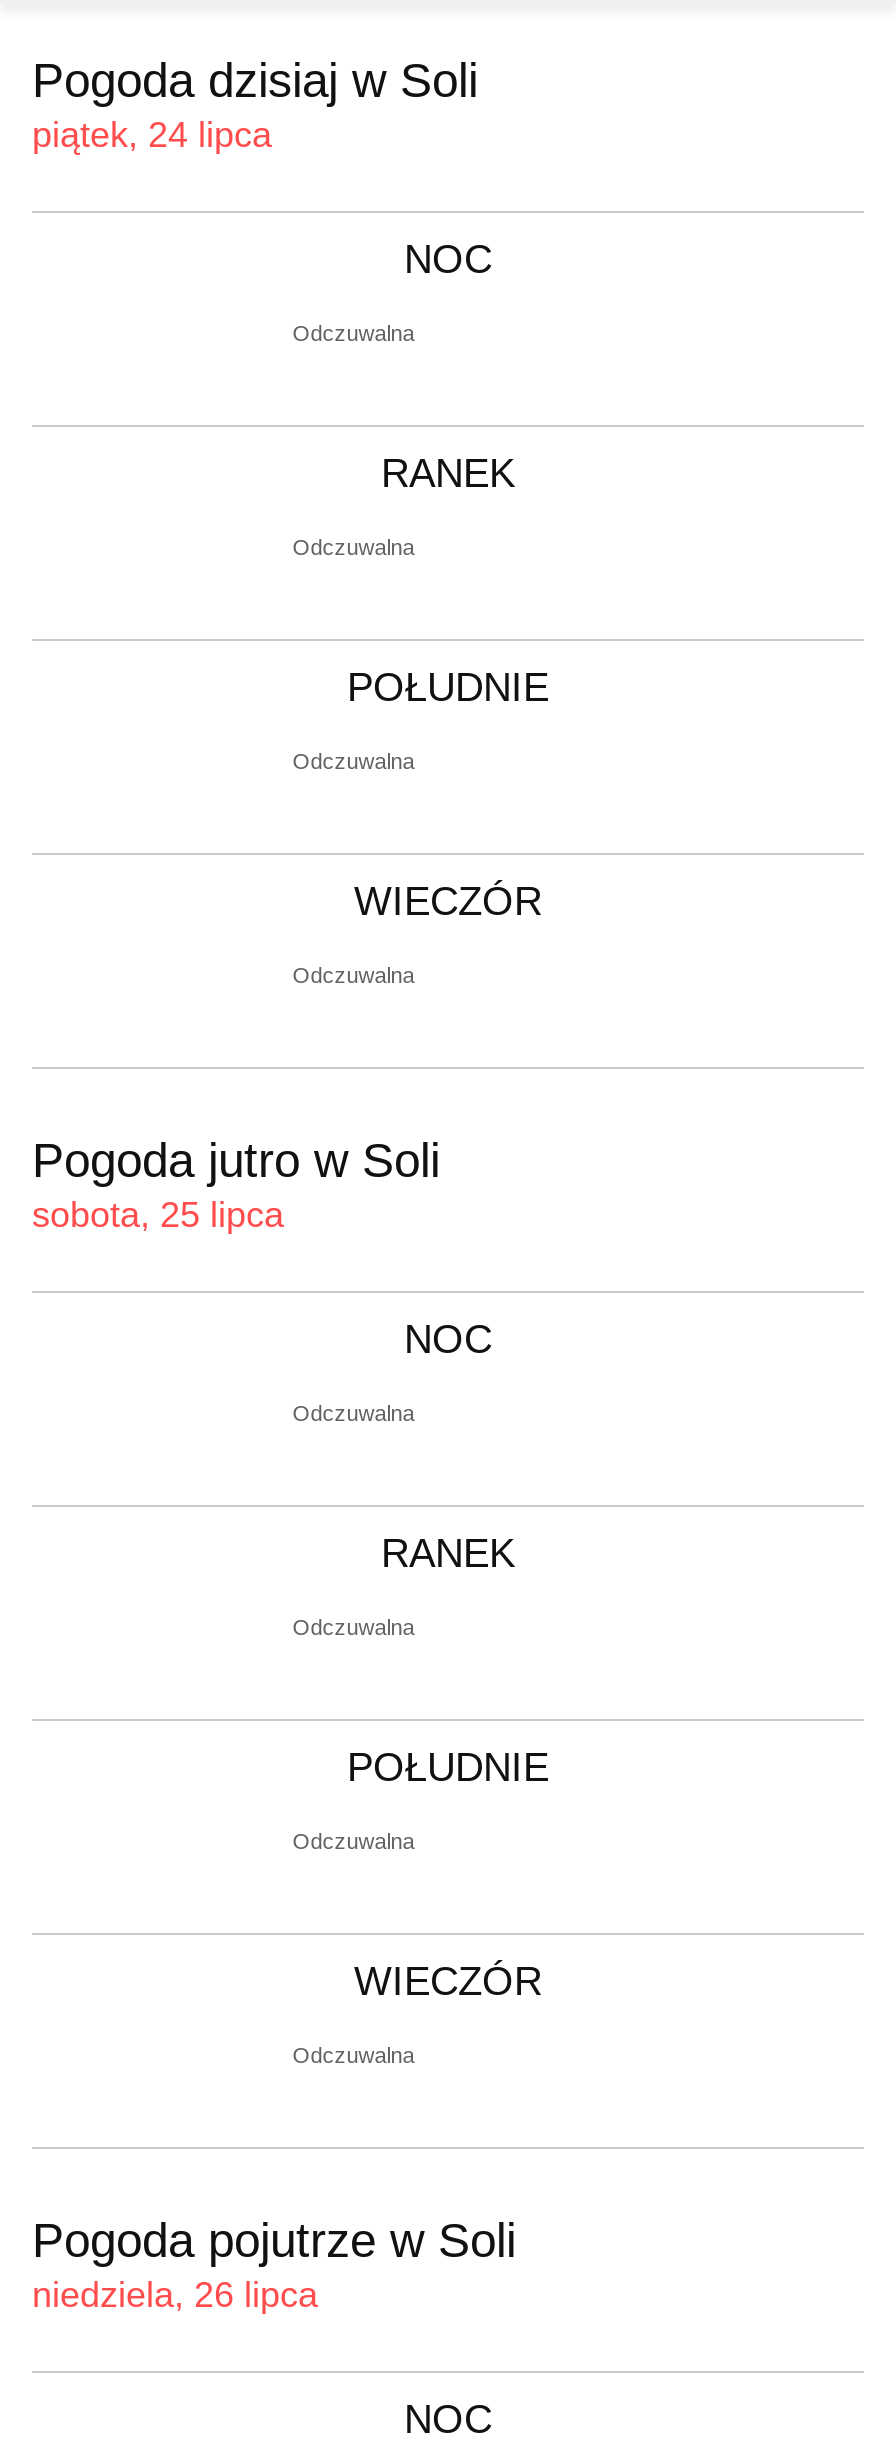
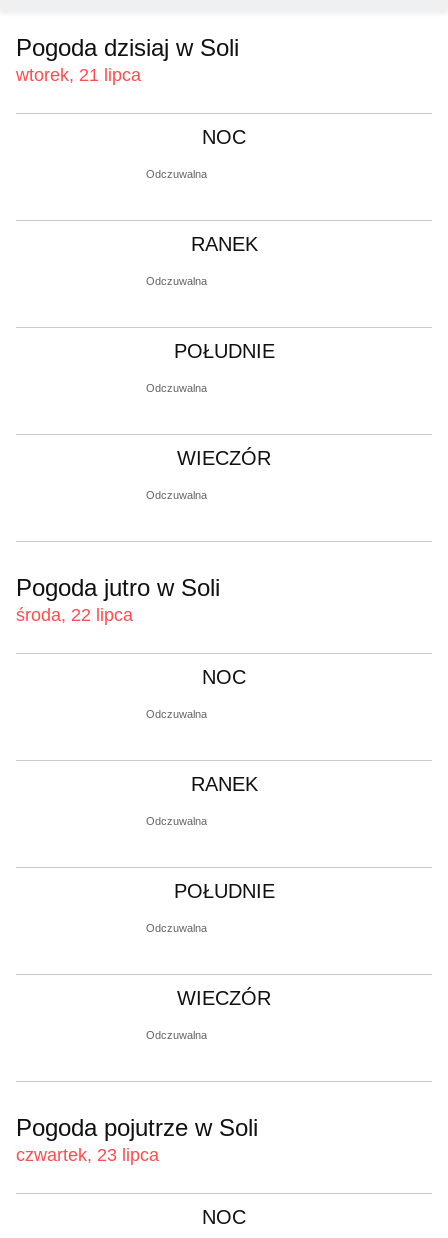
[32,115,272,155] piątek, 24 lipca -> [16,65,141,85] wtorek, 21 lipca
[32,1195,284,1235] sobota, 25 lipca -> [16,605,133,625] środa, 22 lipca
[32,2275,318,2315] niedziela, 26 lipca -> [16,1145,159,1165] czwartek, 23 lipca

